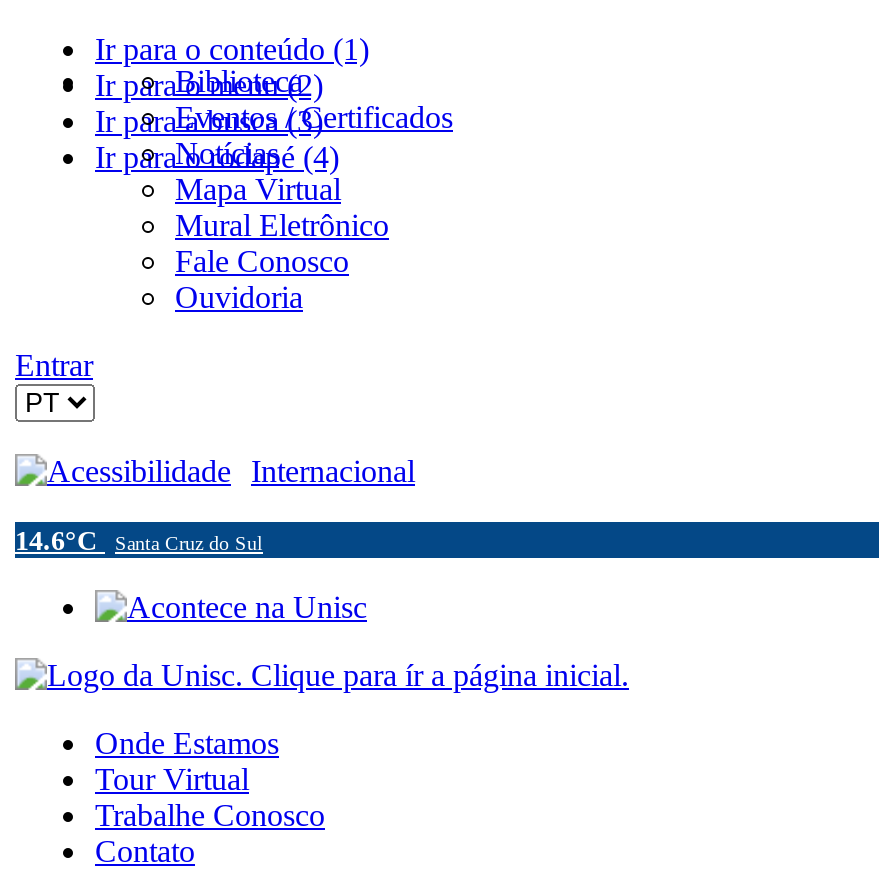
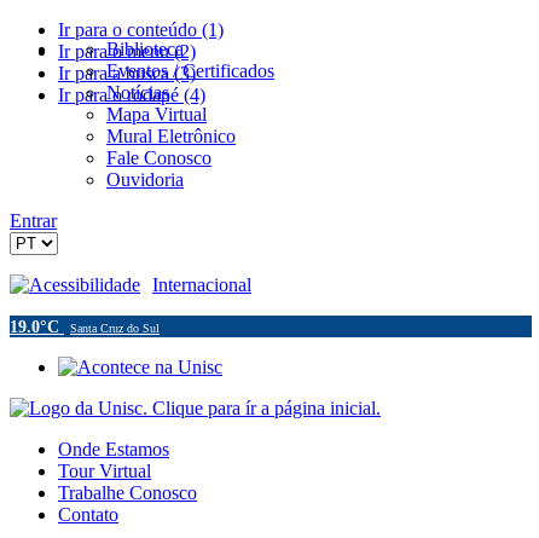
[15,526,263,556] 14.6°C Santa Cruz do Sul -> [10,318,160,336] 19.0°C Santa Cruz do Sul

